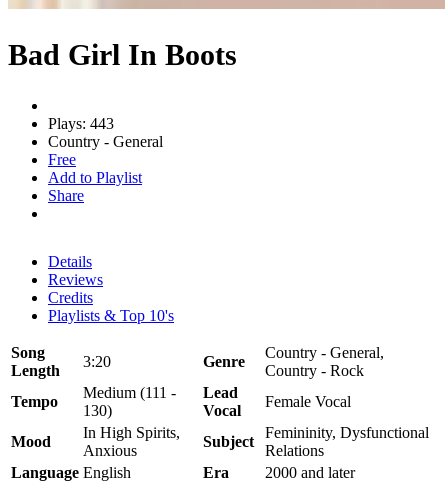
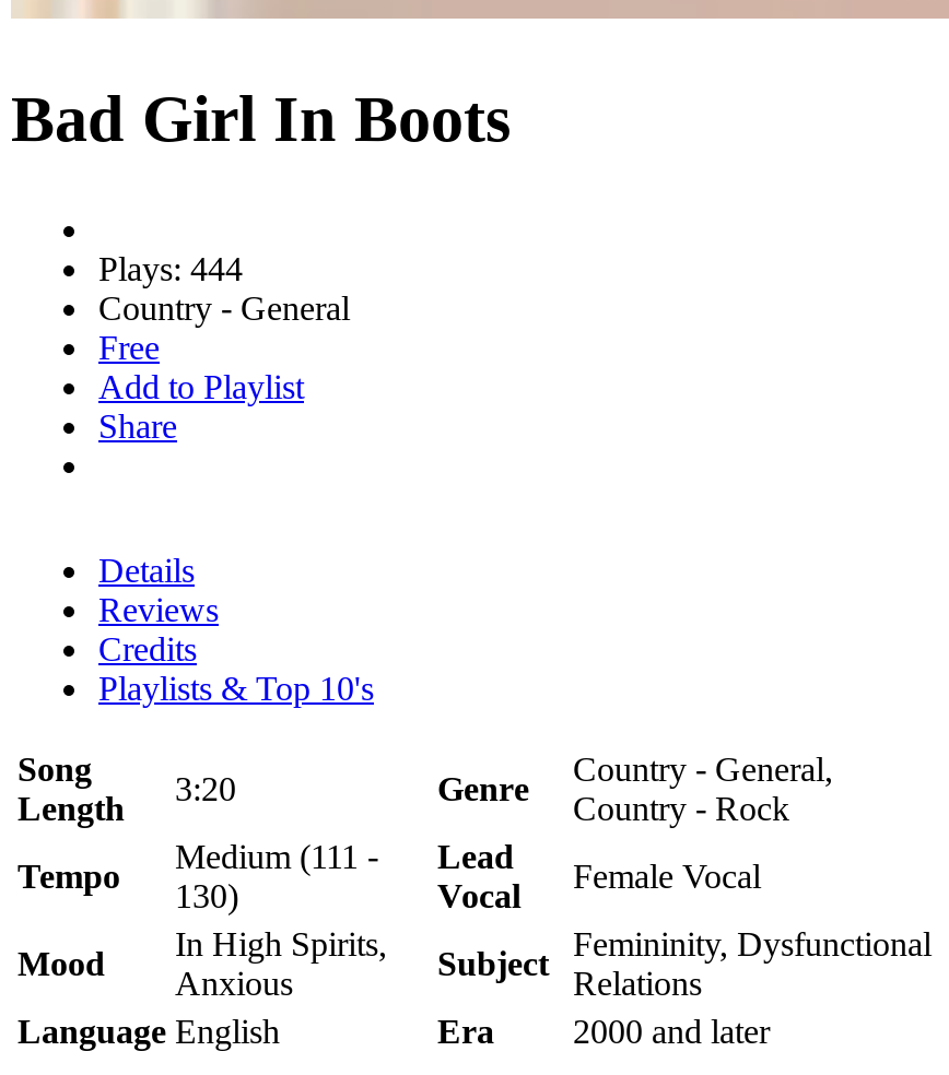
[48,115,114,132] Plays: 443 -> [98,249,243,286] Plays: 444

